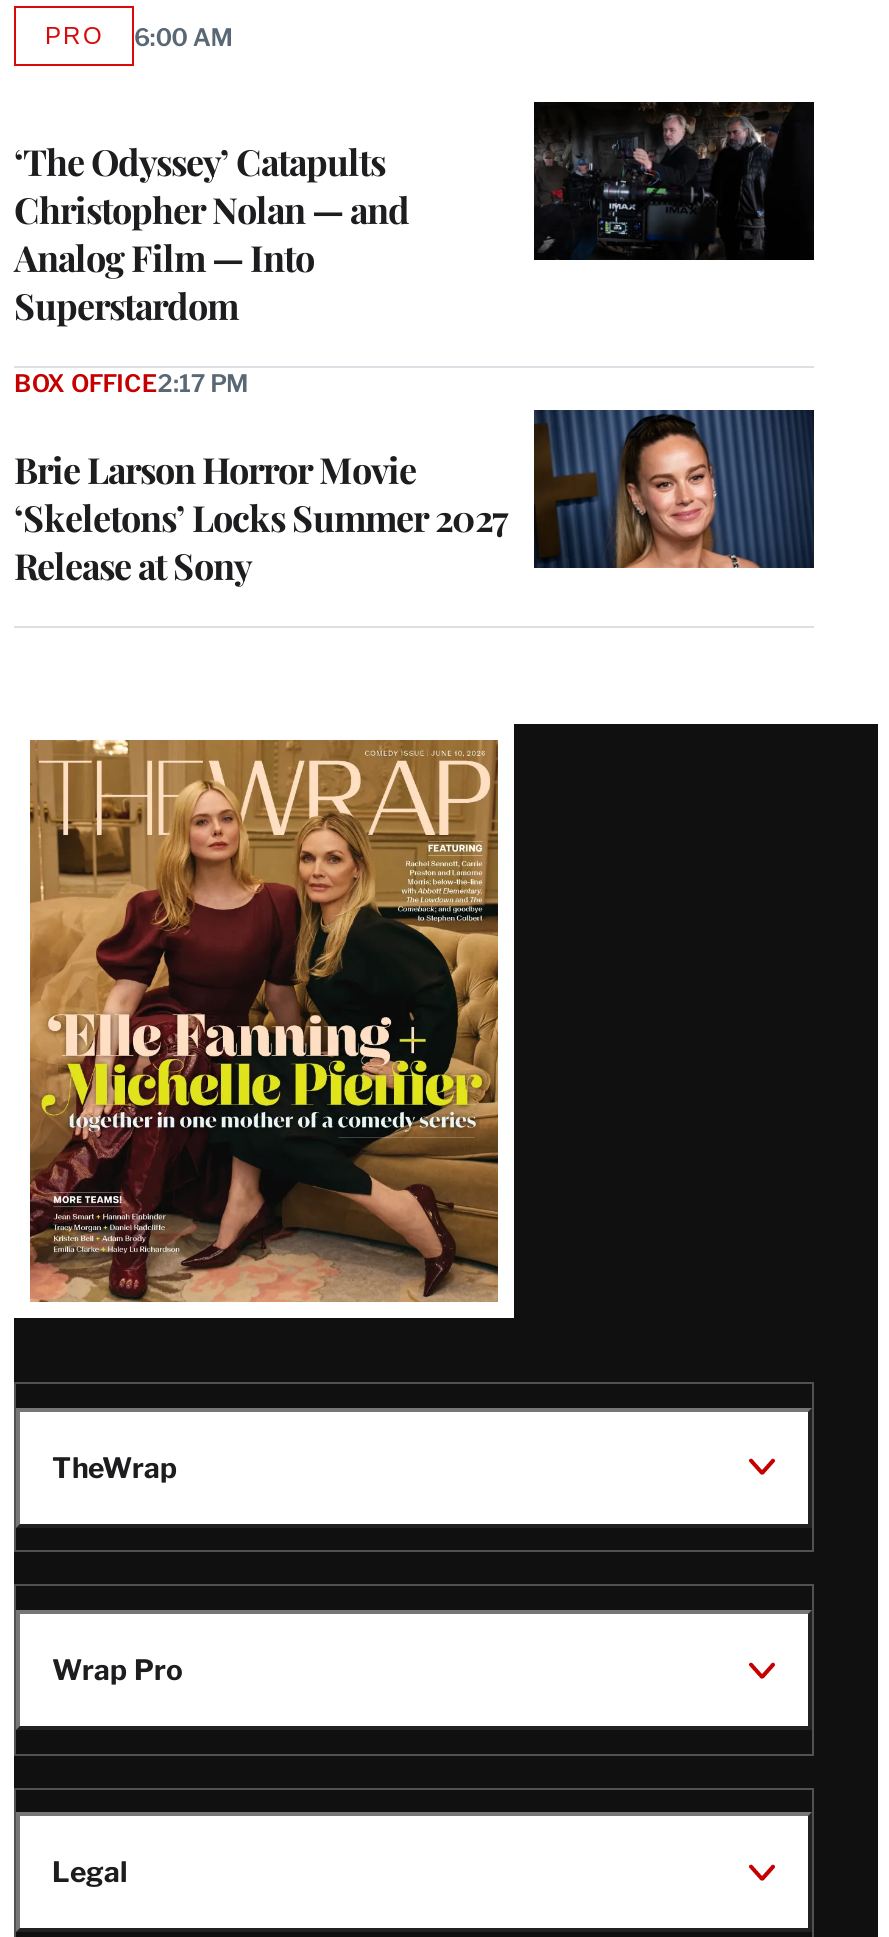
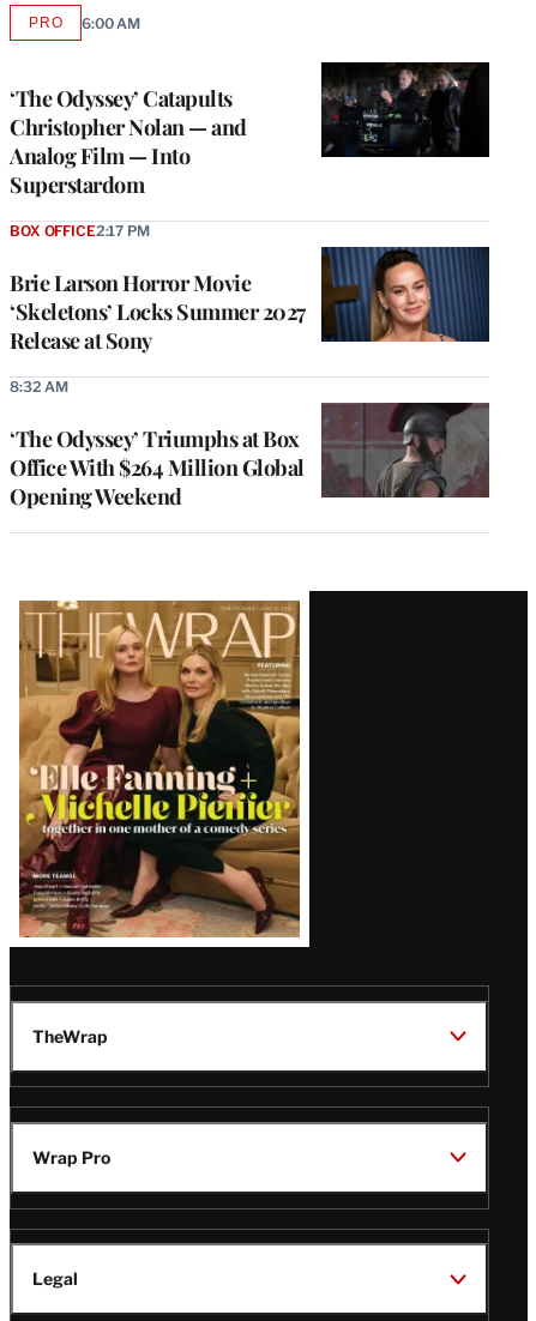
none -> [10,403,489,511] [image] | ‘The Odyssey’ Triumphs at Box | Office With $264 Million Global | Opening Weekend
none -> [10,378,68,396] 8:32 AM

